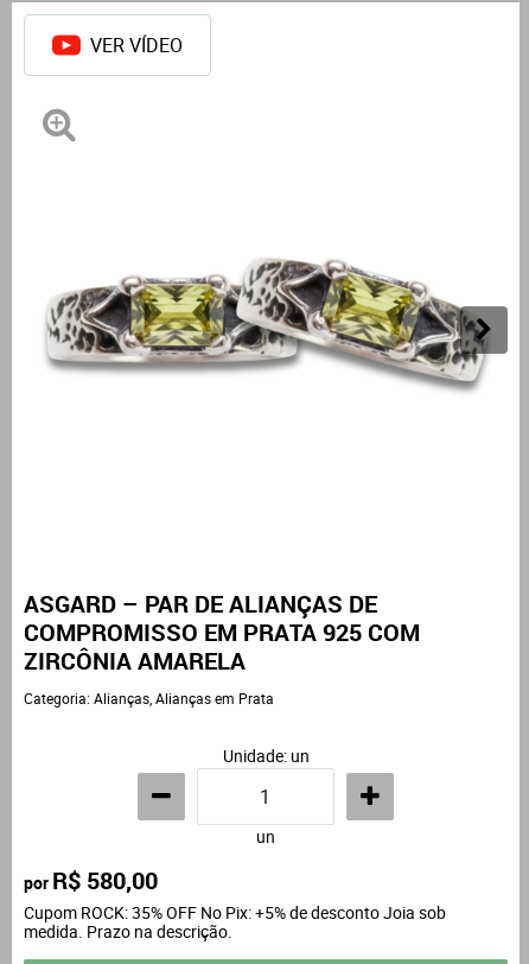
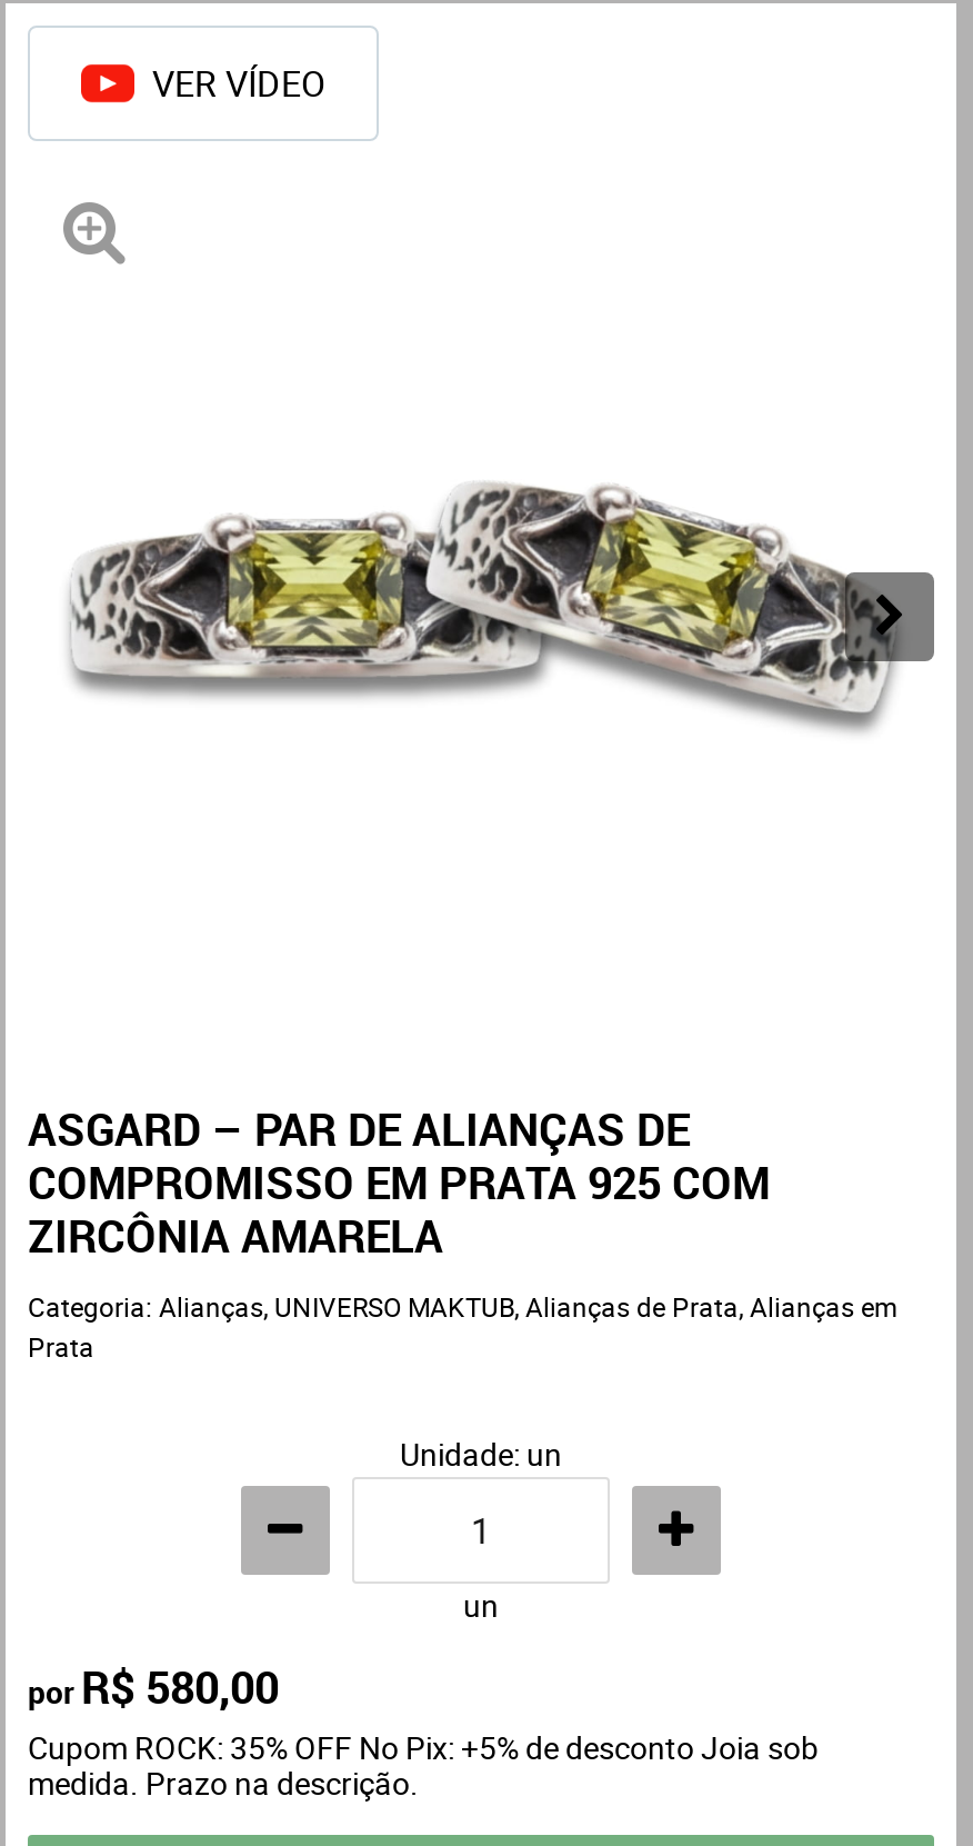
[24,689,274,708] Categoria: Alianças, Alianças em Prata -> [28,1289,899,1365] Categoria: Alianças, UNIVERSO MAKTUB, Alianças de Prata, Alianças em | Prata

